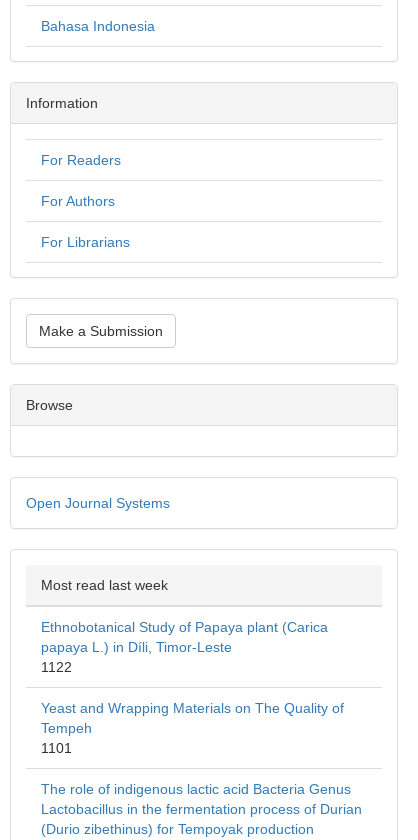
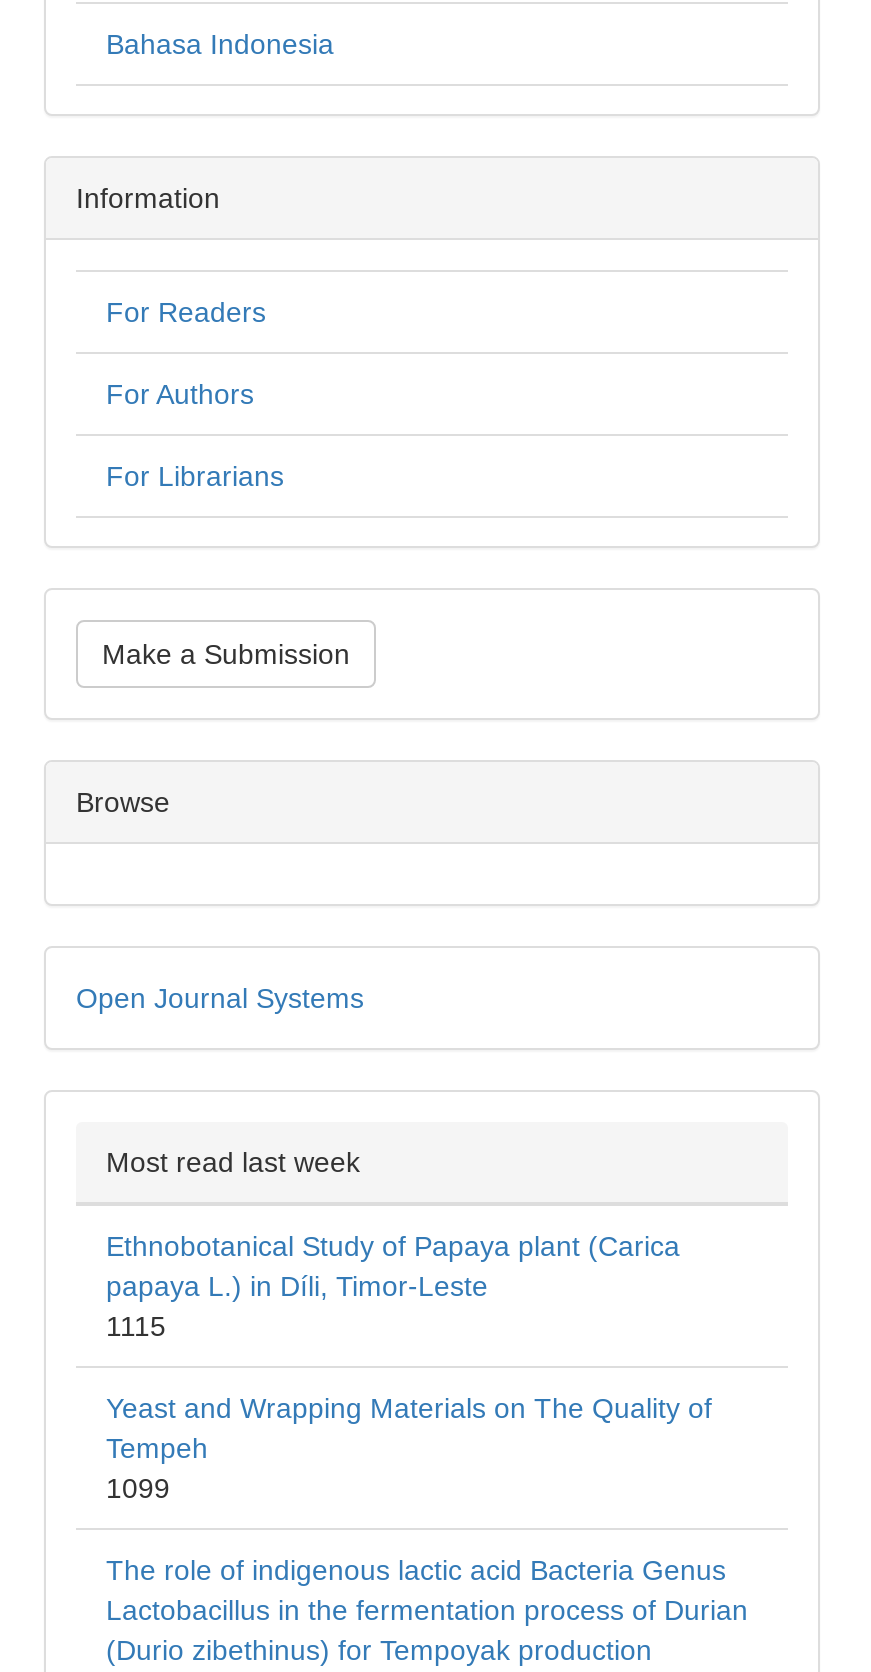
[41,659,72,675] 1122 -> [106,1311,166,1343] 1115
[41,740,72,756] 1101 -> [106,1473,170,1505] 1099

